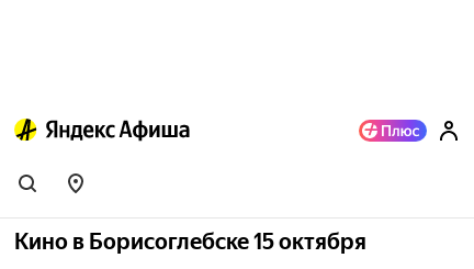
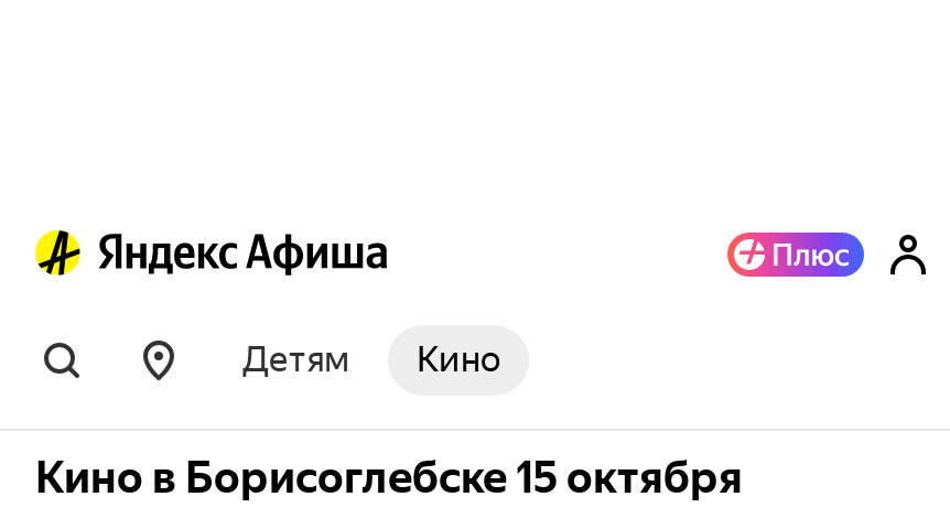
none -> [242,338,500,380] Детям | Кино

